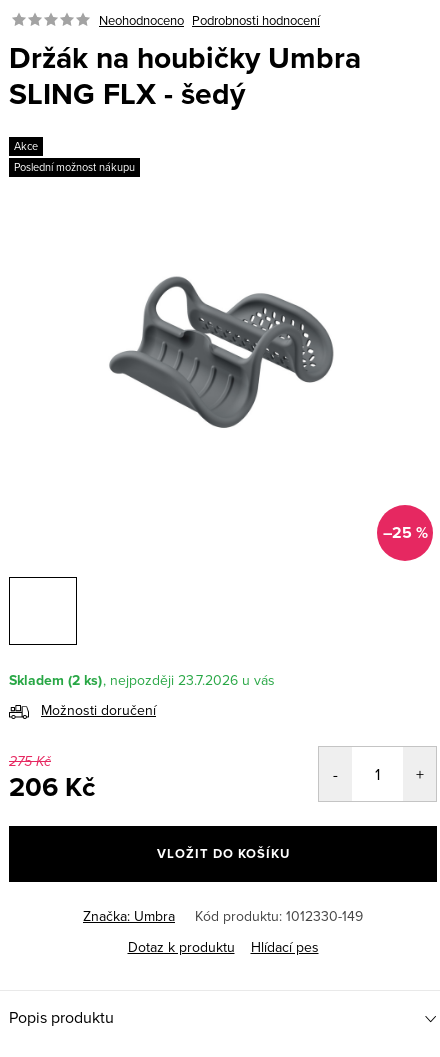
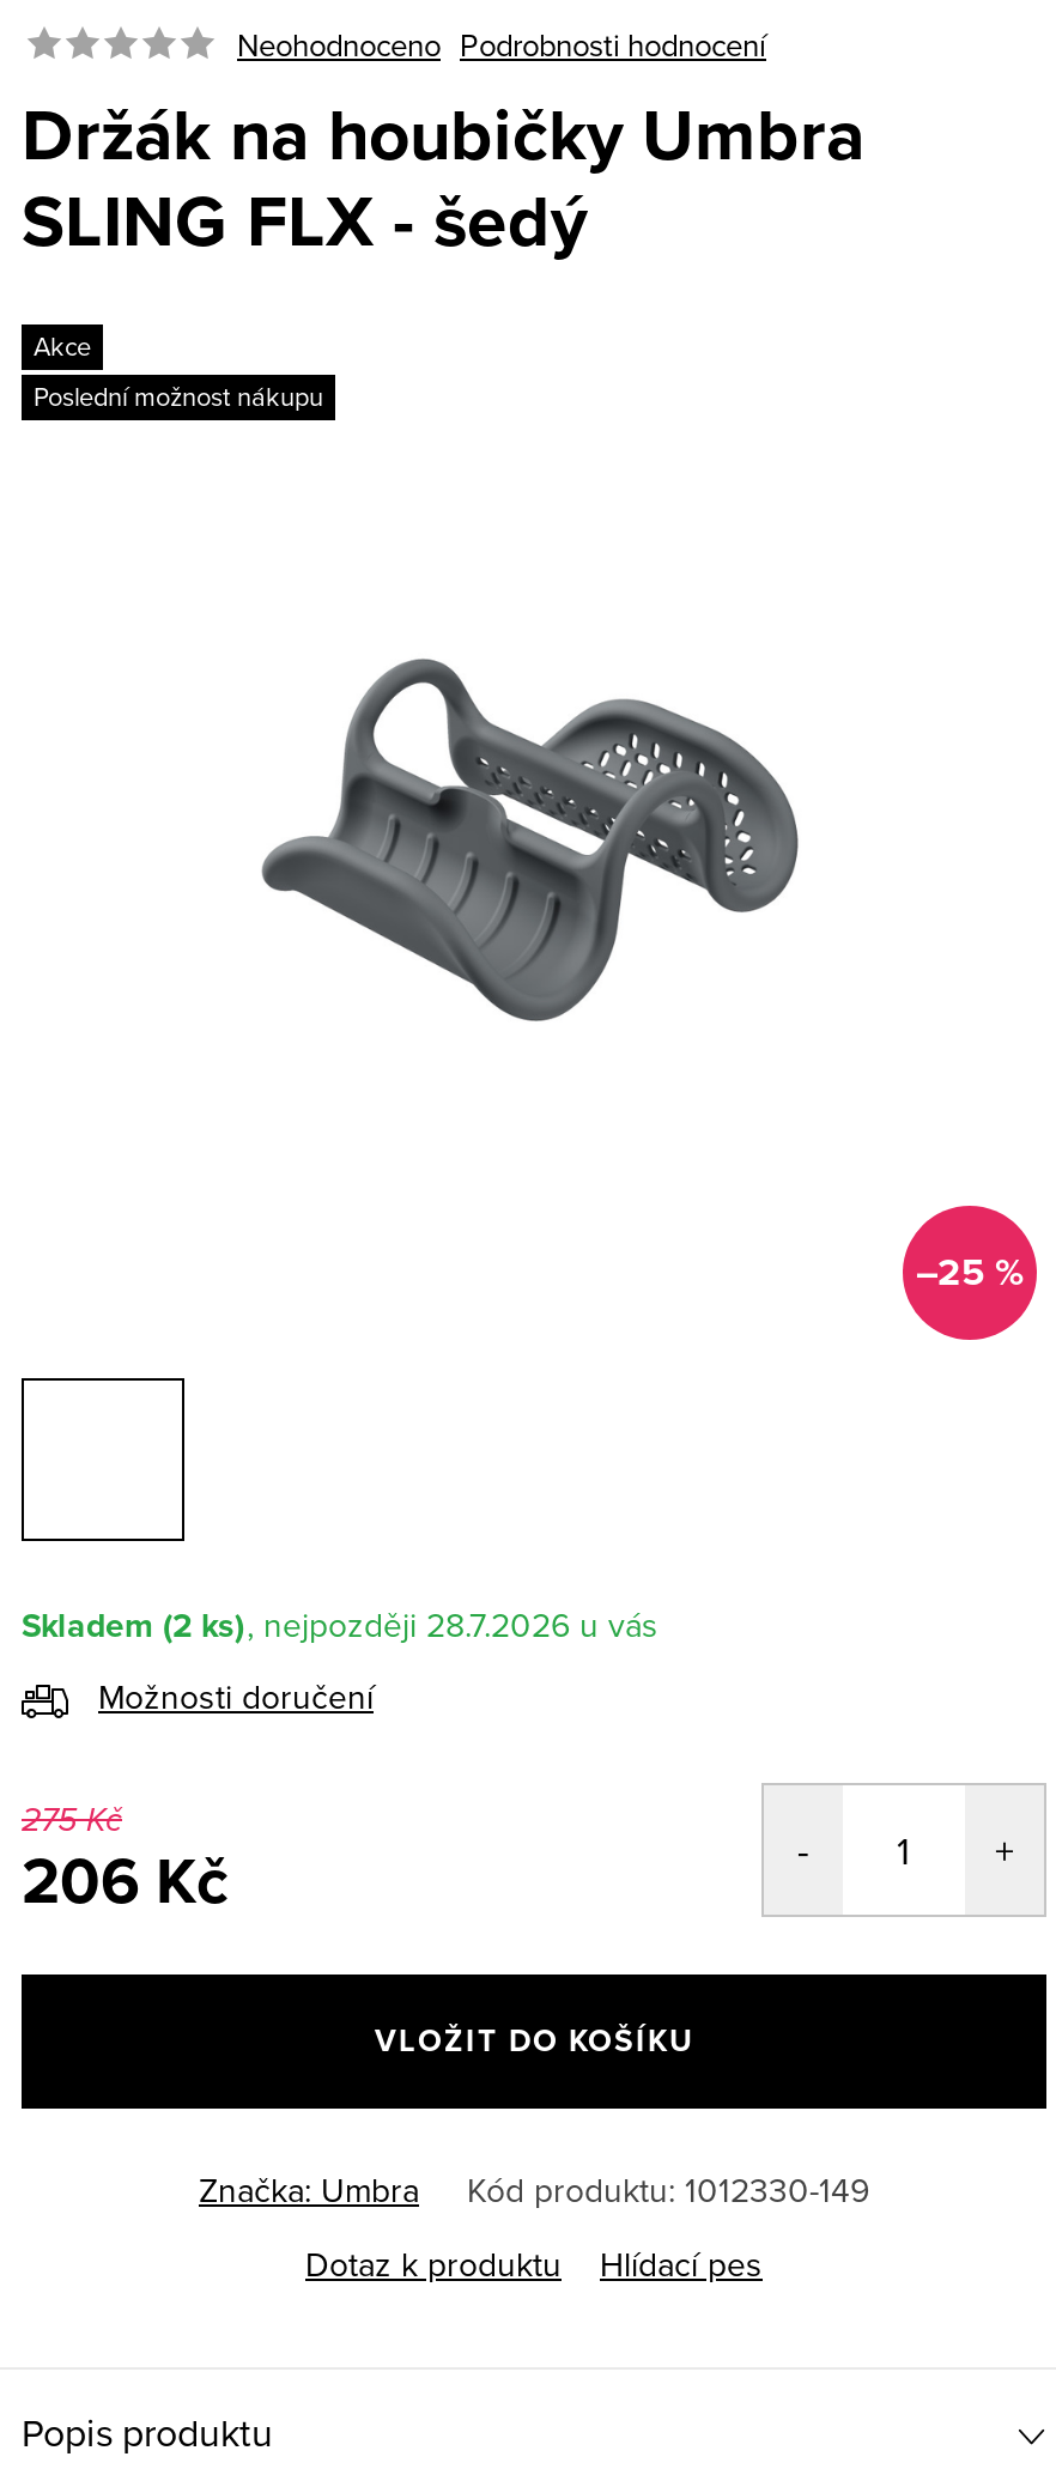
[174,670,242,690] 23.7.2026 -> [417,1601,579,1649] 28.7.2026

